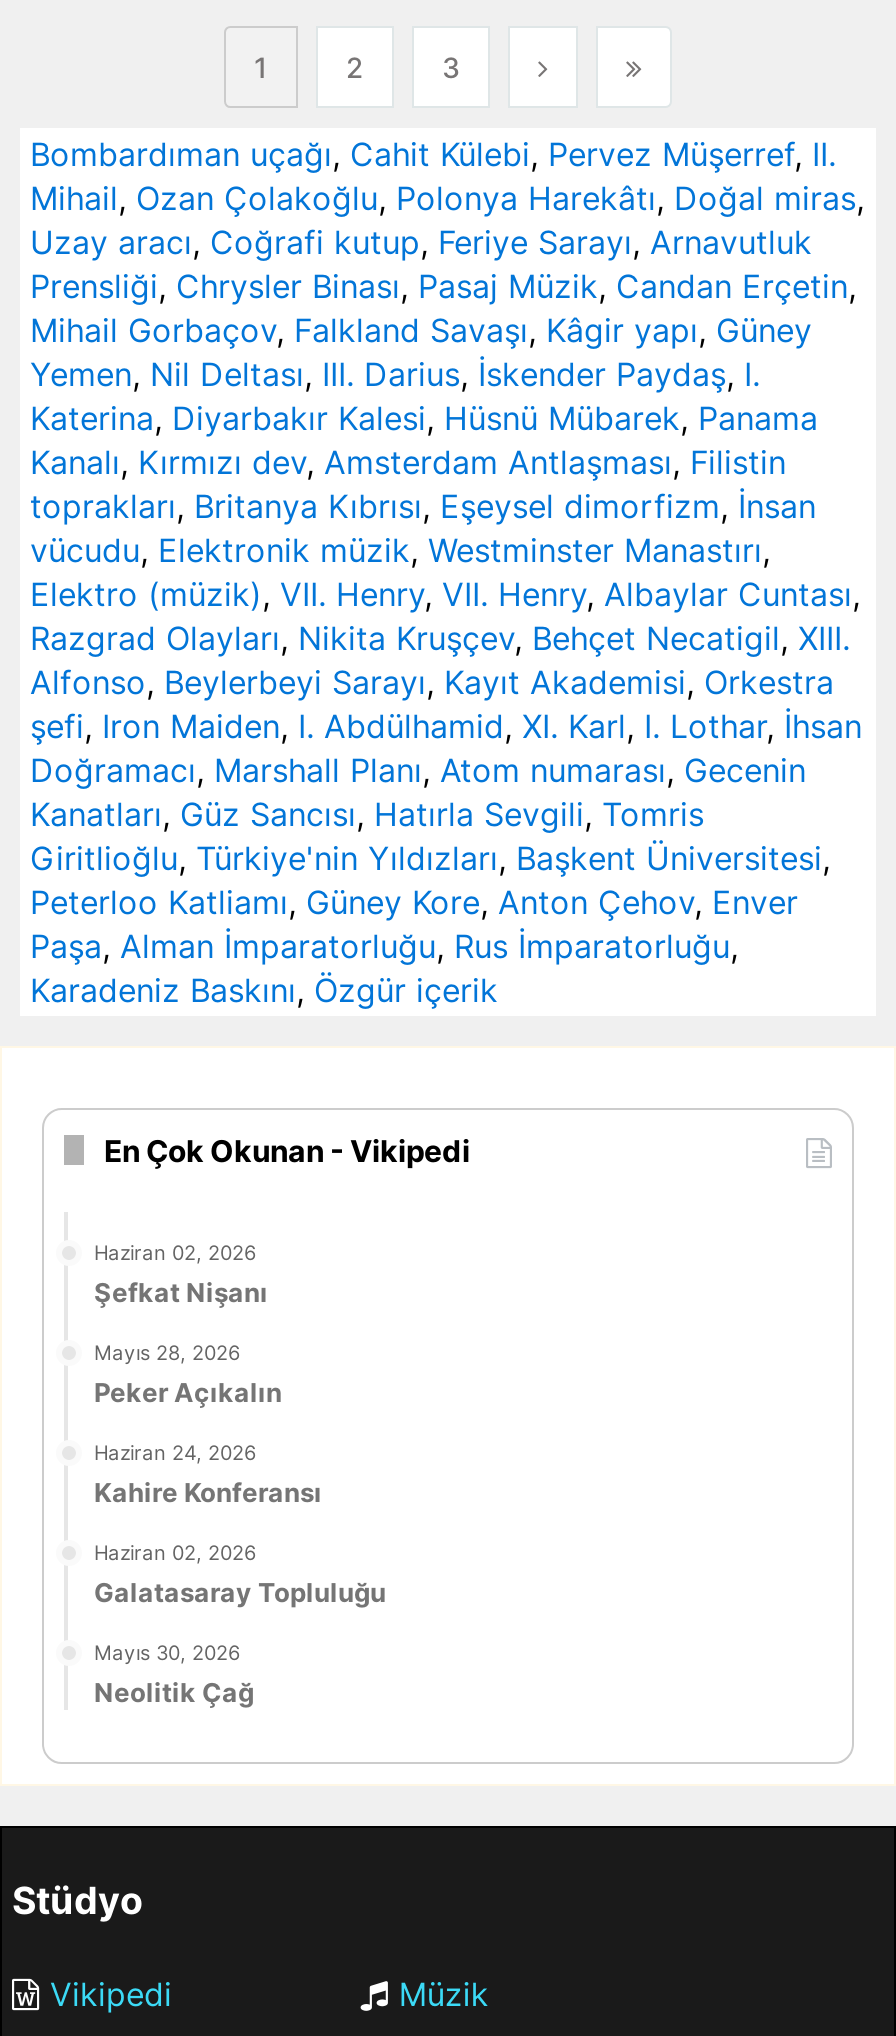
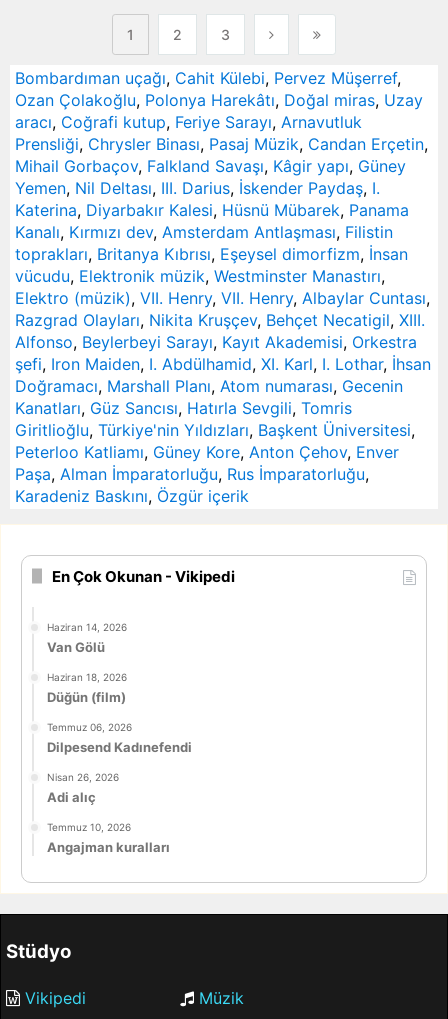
[30,134,864,262] Bombardıman uçağı, Cahit Külebi, Pervez Müşerref, II. | Mihail, Ozan Çolakoğlu, Polonya Harekâtı, Doğal miras, | Uzay aracı, Coğrafi kutup, Feriye Sarayı, Arnavutluk -> [15,68,423,132] Bombardıman uçağı, Cahit Külebi, Pervez Müşerref, | Ozan Çolakoğlu, Polonya Harekâtı, Doğal miras, Uzay | aracı, Coğrafi kutup, Feriye Sarayı, Arnavutluk
[94,1240,268,1308] Haziran 02, 2026 | Şefkat Nişanı -> [47,621,127,655] Haziran 14, 2026 | Van Gölü
[94,1340,282,1408] Mayıs 28, 2026 | Peker Açıkalın -> [47,671,127,705] Haziran 18, 2026 | Düğün (film)
[94,1439,322,1507] Haziran 24, 2026 | Kahire Konferansı -> [47,721,192,755] Temmuz 06, 2026 | Dilpesend Kadınefendi
[94,1539,386,1607] Haziran 02, 2026 | Galatasaray Topluluğu -> [47,771,119,805] Nisan 26, 2026 | Adi alıç
[94,1639,254,1707] Mayıs 30, 2026 | Neolitik Çağ -> [47,820,170,854] Temmuz 10, 2026 | Angajman kuralları

